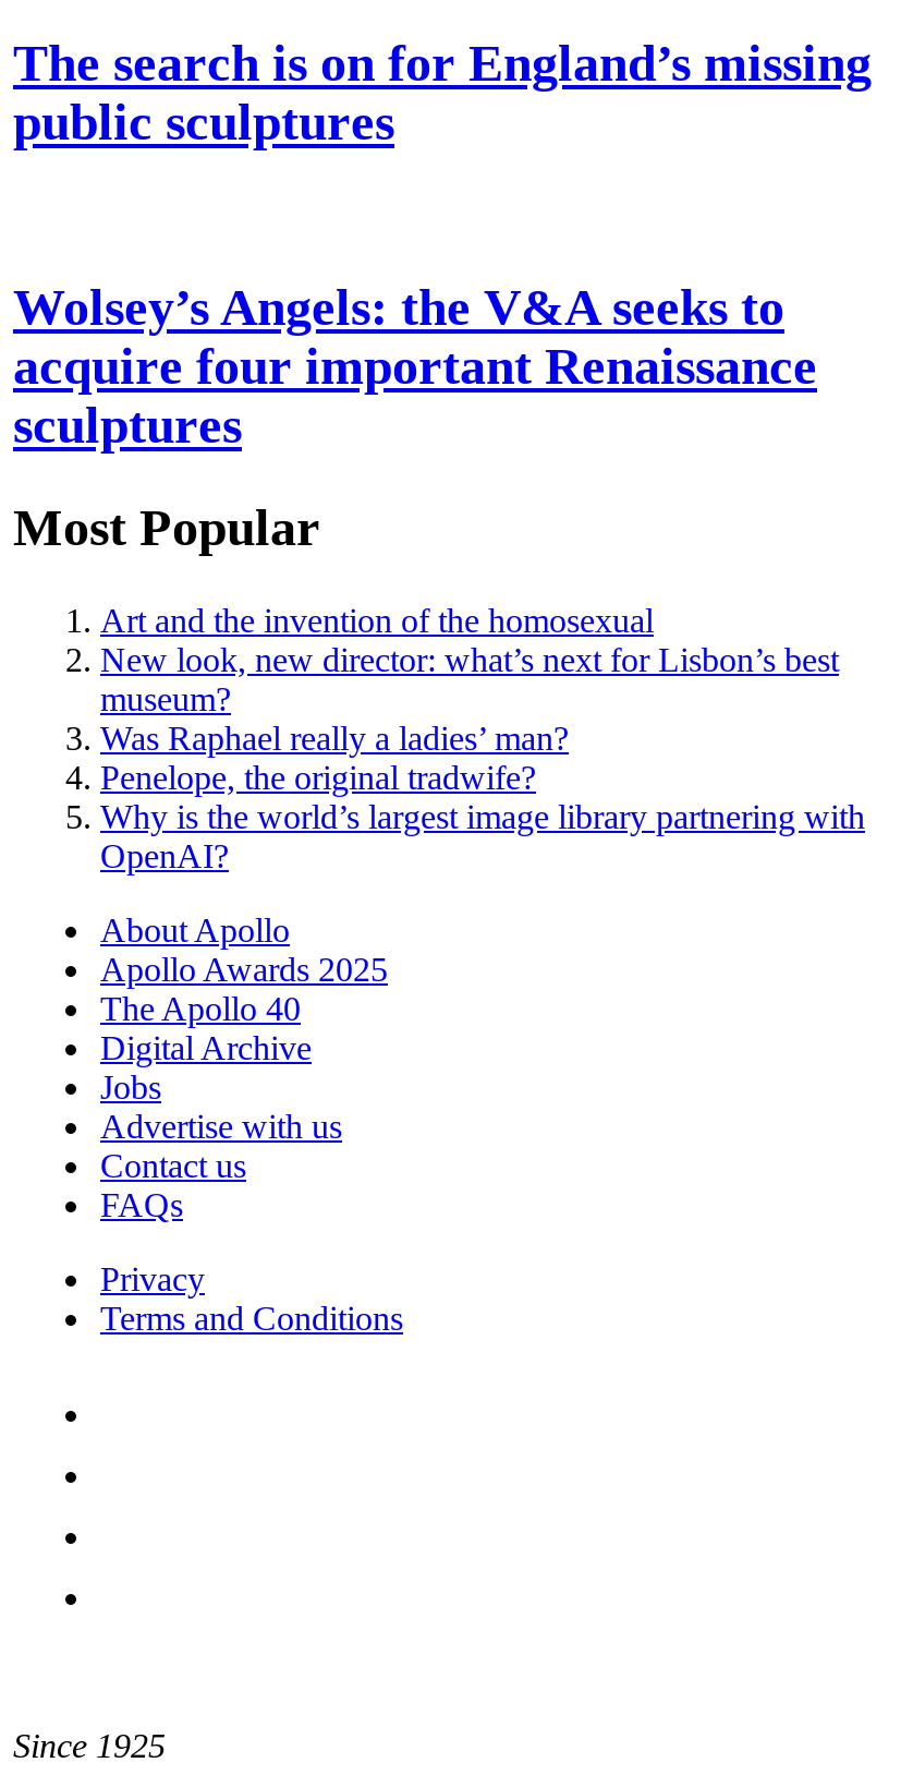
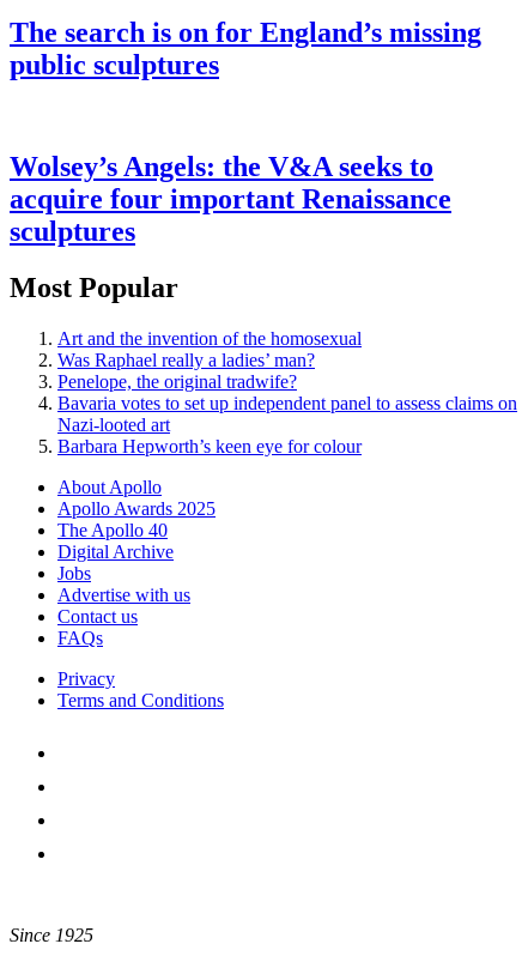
[100,641,839,717] New look, new director: what’s next for Lisbon’s best | museum? -> none
moved [100,719,569,795] -> [57,350,315,392]: Was Raphael really a ladies’ man? | Penelope, the original tradwife?
[100,798,865,874] Why is the world’s largest image library partnering with | OpenAI? -> [57,393,517,456] Bavaria votes to set up independent panel to assess claims on | Nazi-looted art | Barbara Hepworth’s keen eye for colour

